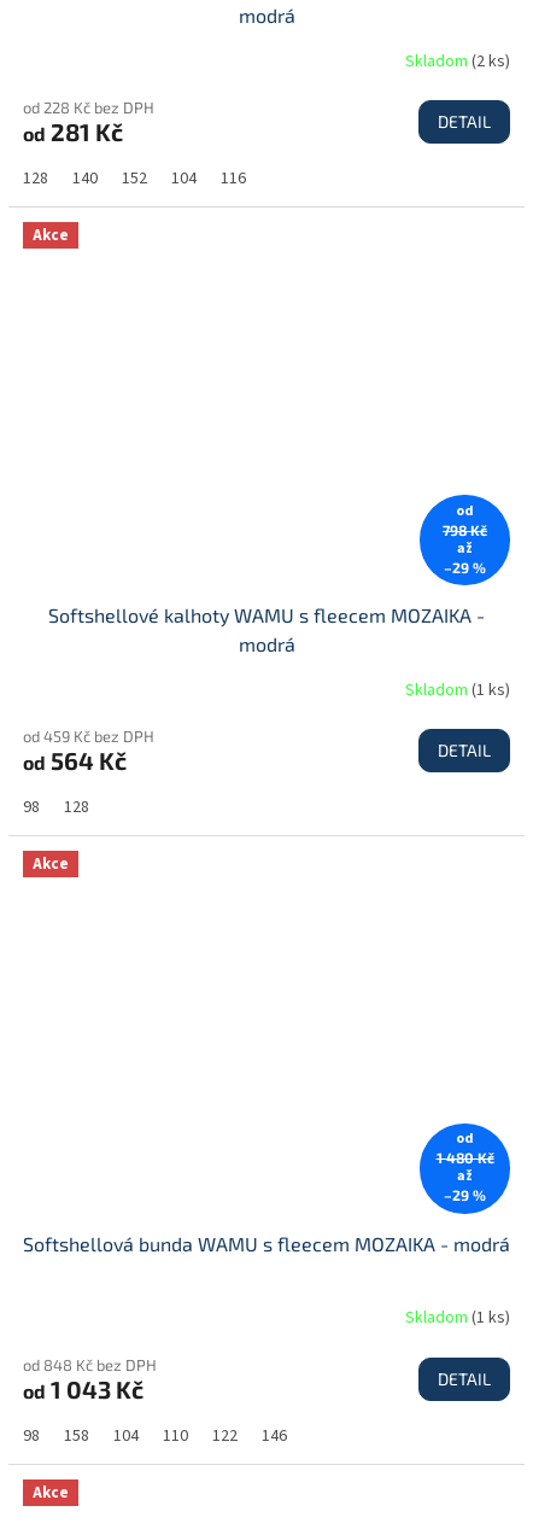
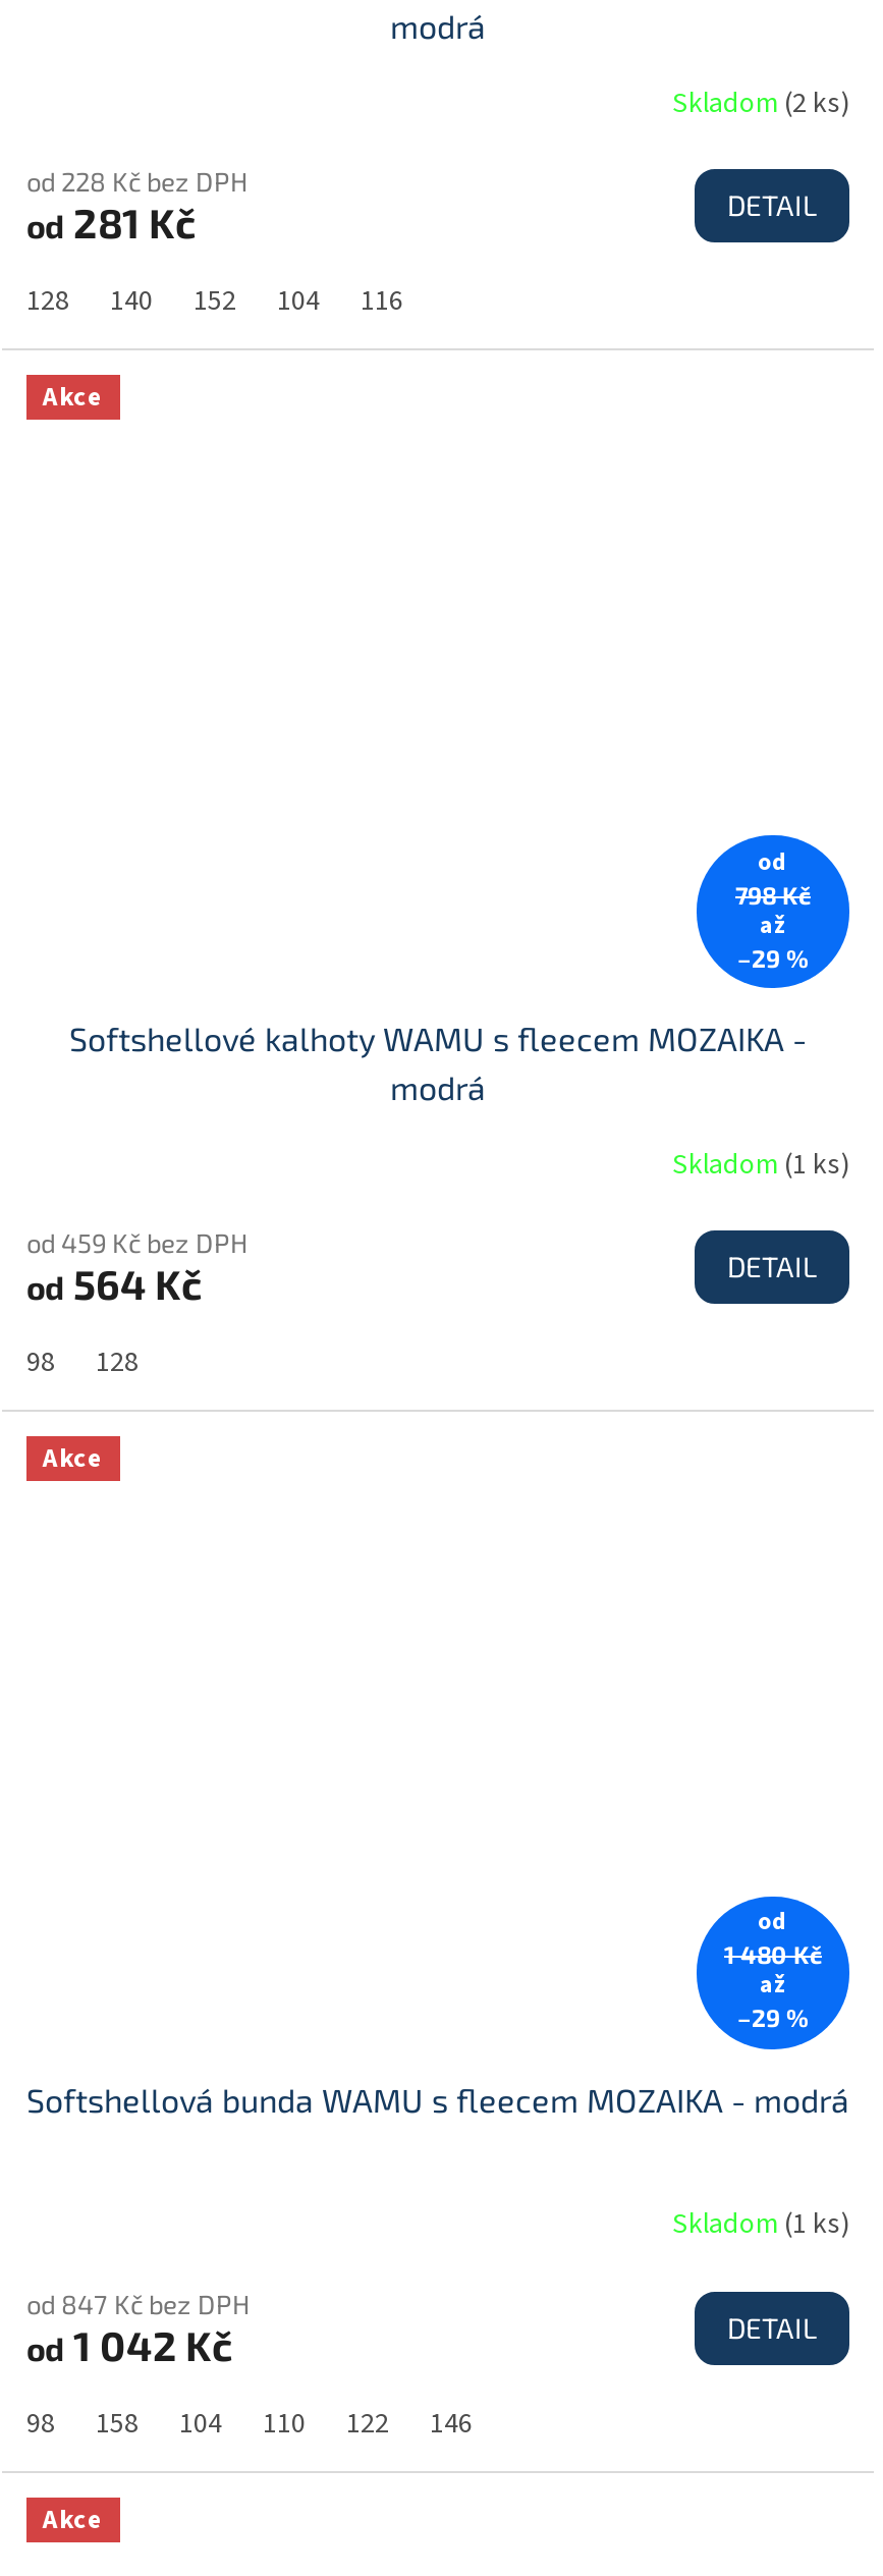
[23,1355,157,1374] od 848 Kč bez DPH -> [26,2287,251,2320] od 847 Kč bez DPH
[23,1374,143,1403] od 1 043 Kč -> [26,2320,232,2369] od 1 042 Kč

